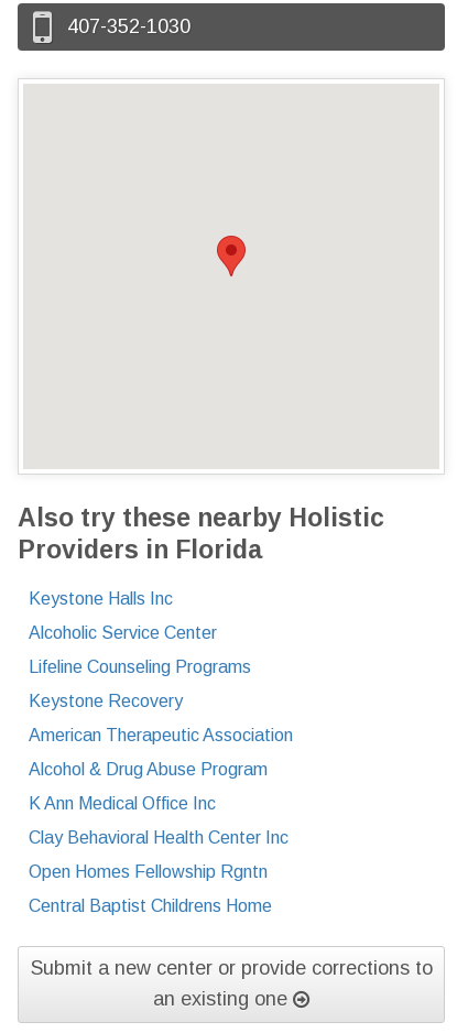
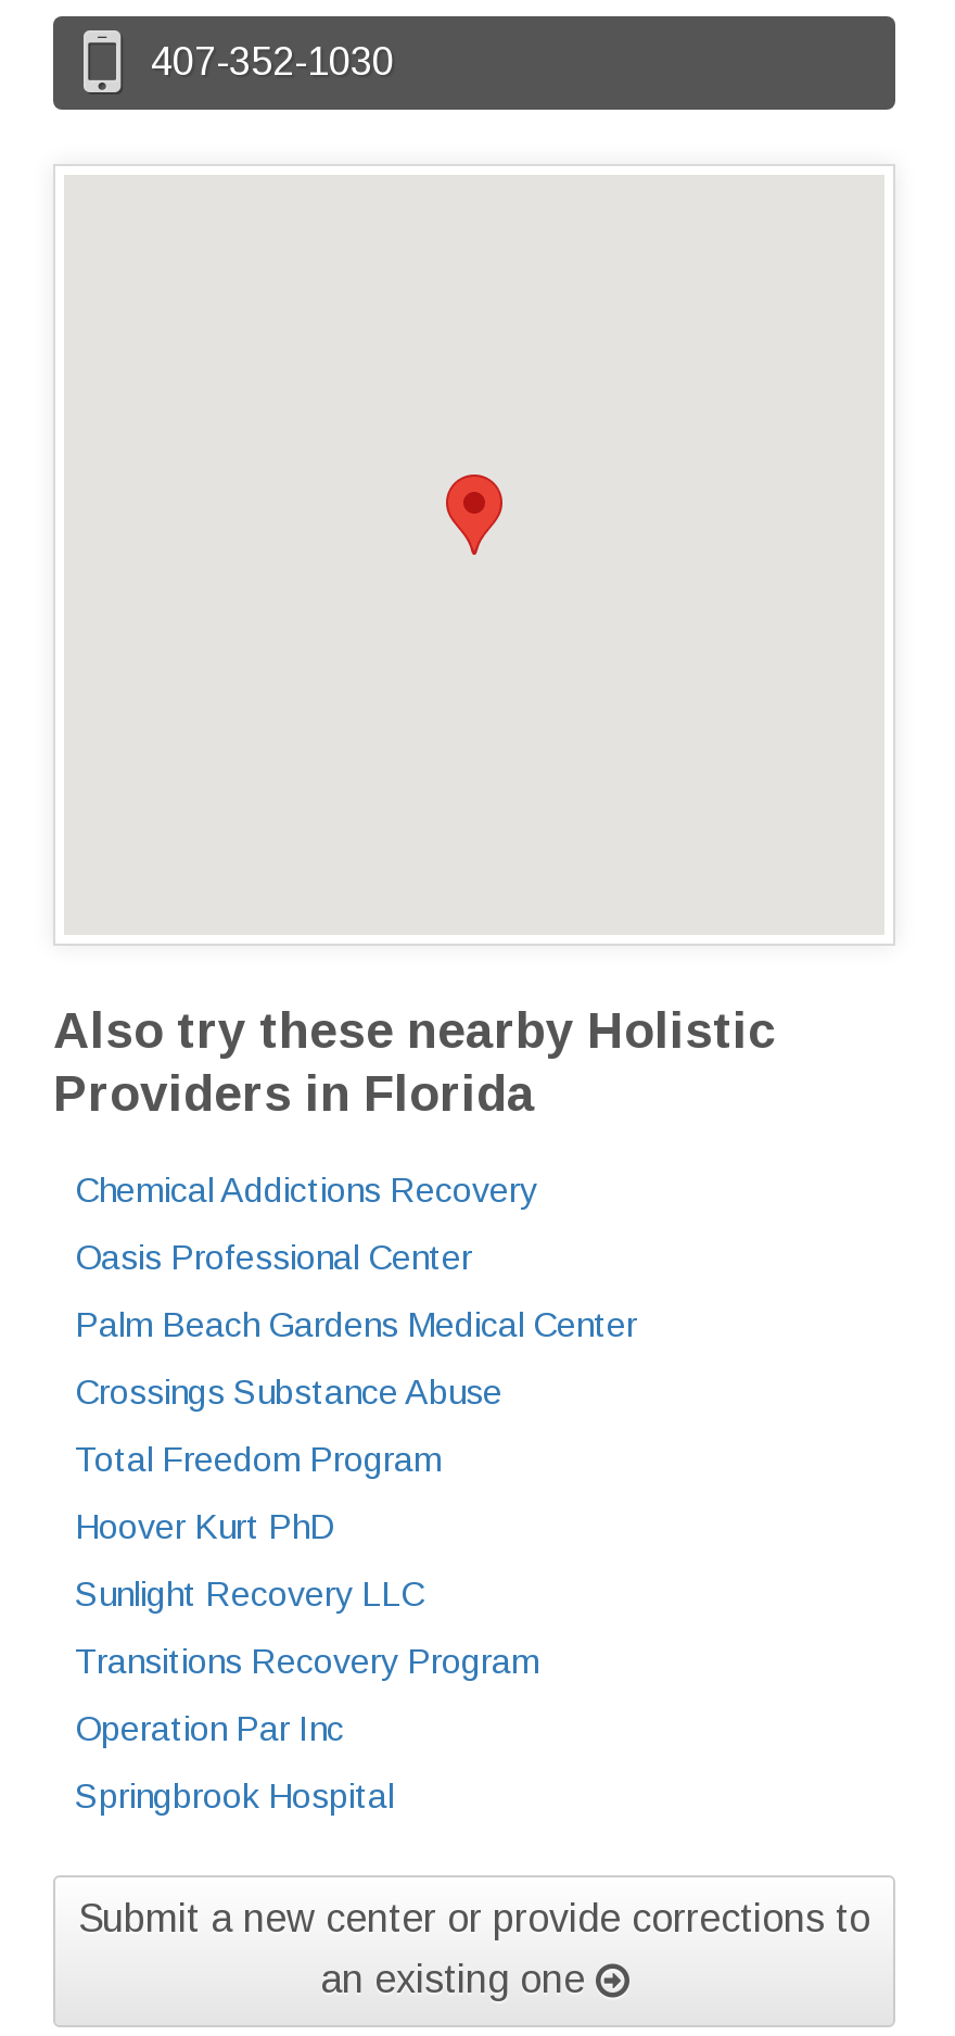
[29,589,173,608] Keystone Halls Inc -> [75,1171,537,1208] Chemical Addictions Recovery
[29,623,217,642] Alcoholic Service Center -> [75,1238,472,1275] Oasis Professional Center
[29,658,251,676] Lifeline Counseling Programs -> [75,1305,637,1342] Palm Beach Gardens Medical Center
[29,692,183,710] Keystone Recovery -> [75,1373,502,1410] Crossings Substance Abuse
[29,726,293,745] American Therapeutic Association -> [75,1440,442,1477] Total Freedom Program
[29,760,268,779] Alcohol & Drug Abuse Program -> [75,1507,335,1544] Hoover Kurt PhD
[29,794,216,813] K Ann Medical Office Inc -> [75,1575,424,1612] Sunlight Recovery LLC
[29,828,289,847] Clay Behavioral Health Center Inc -> [75,1642,539,1679] Transitions Recovery Program
[29,862,268,881] Open Homes Fellowship Rgntn -> [75,1709,344,1746] Operation Par Inc
[29,897,272,915] Central Baptist Childrens Home -> [75,1777,394,1814] Springbrook Hospital

